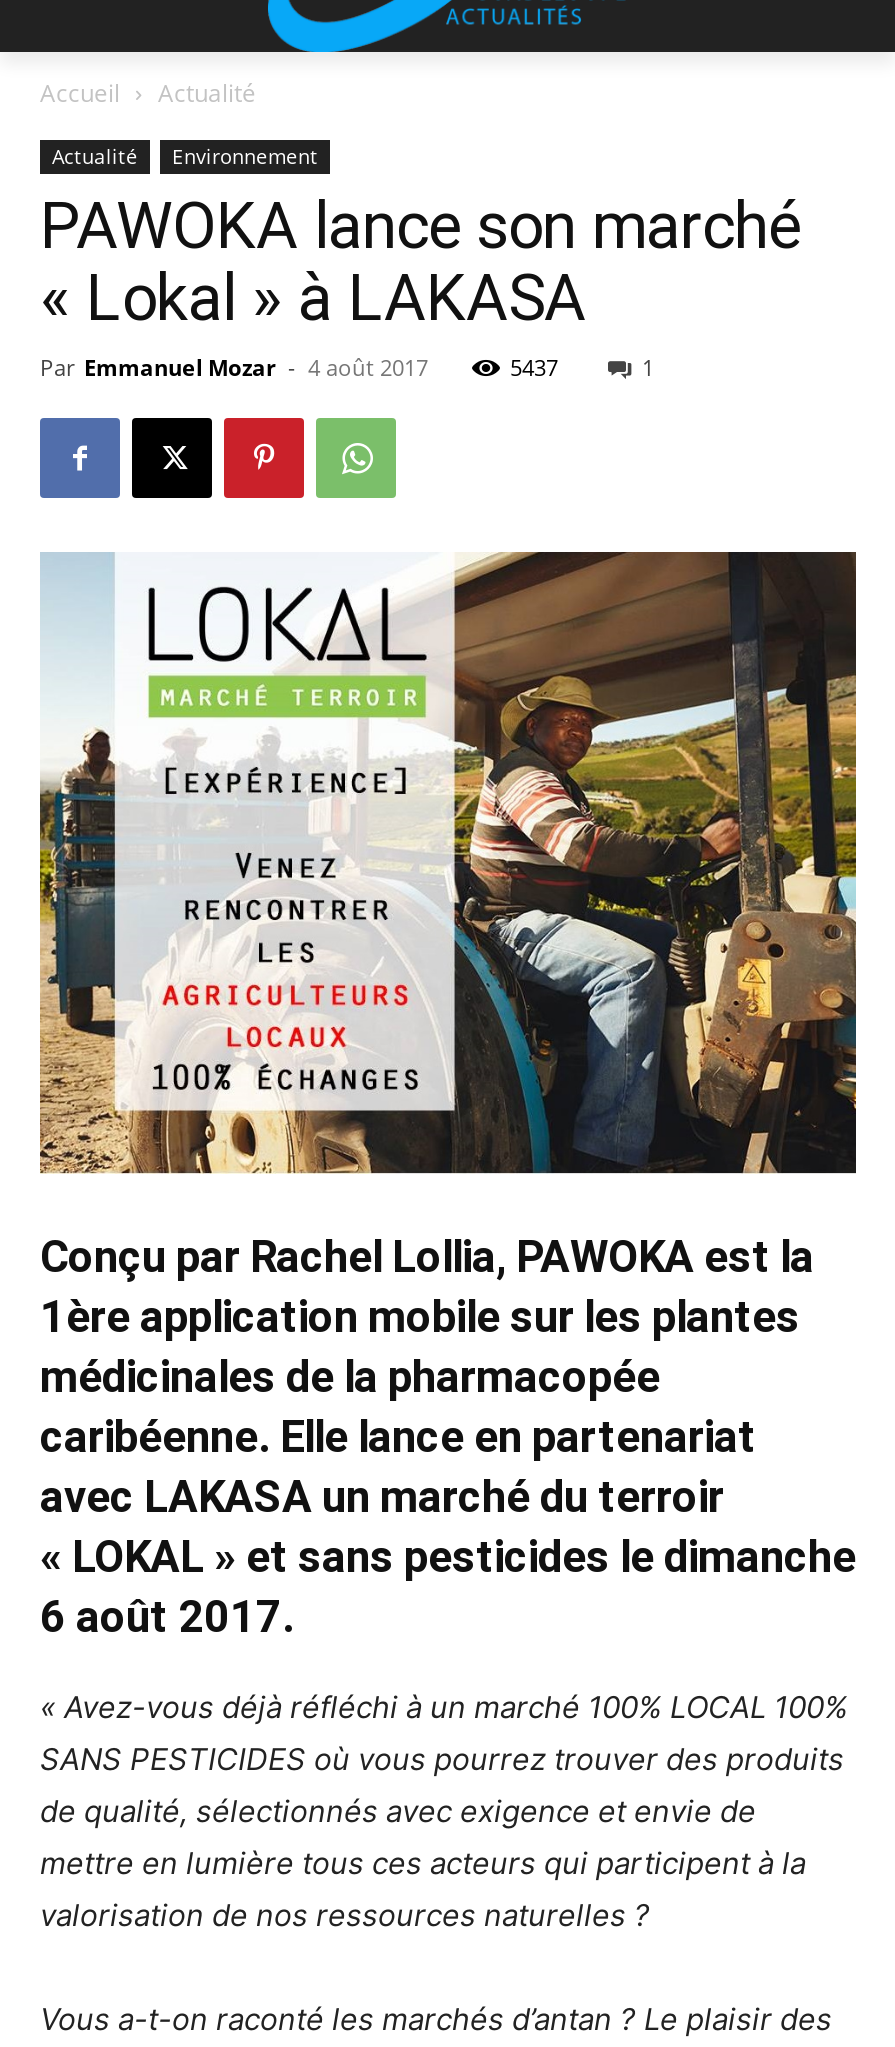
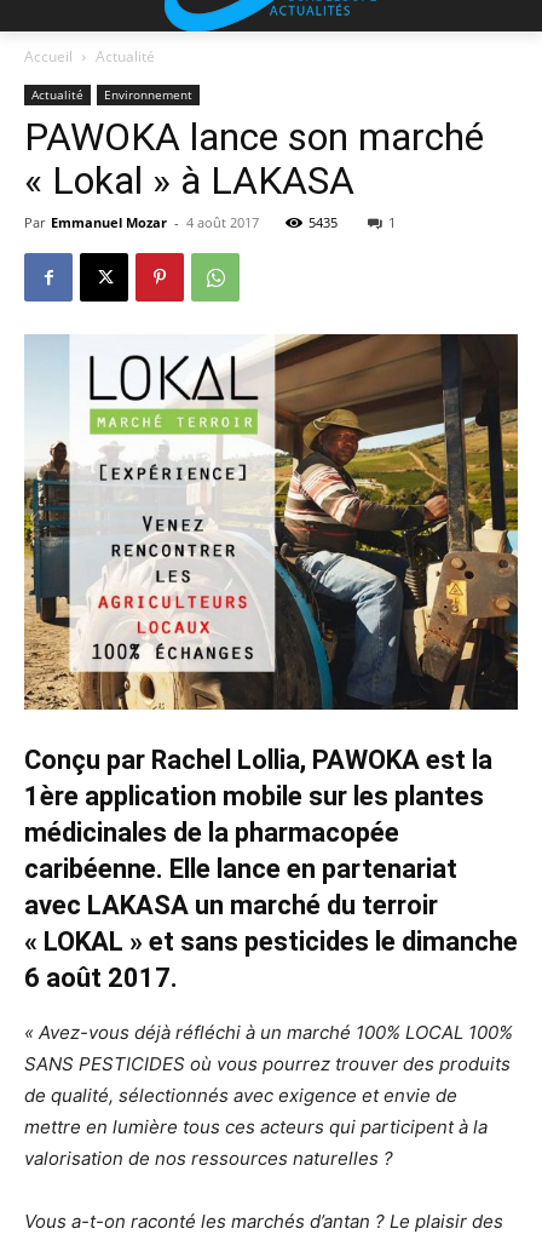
[510,352,558,382] 5437 -> [309,213,338,231] 5435

